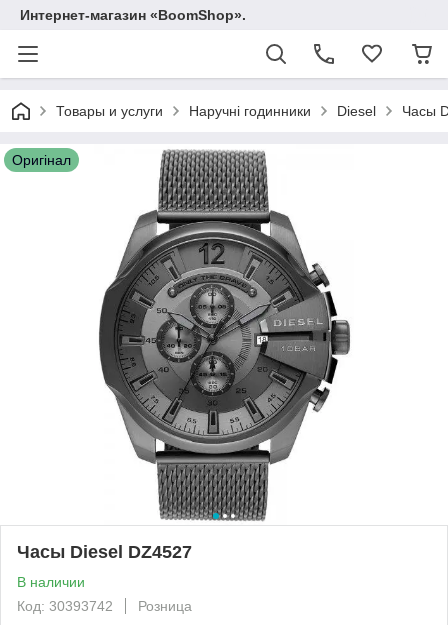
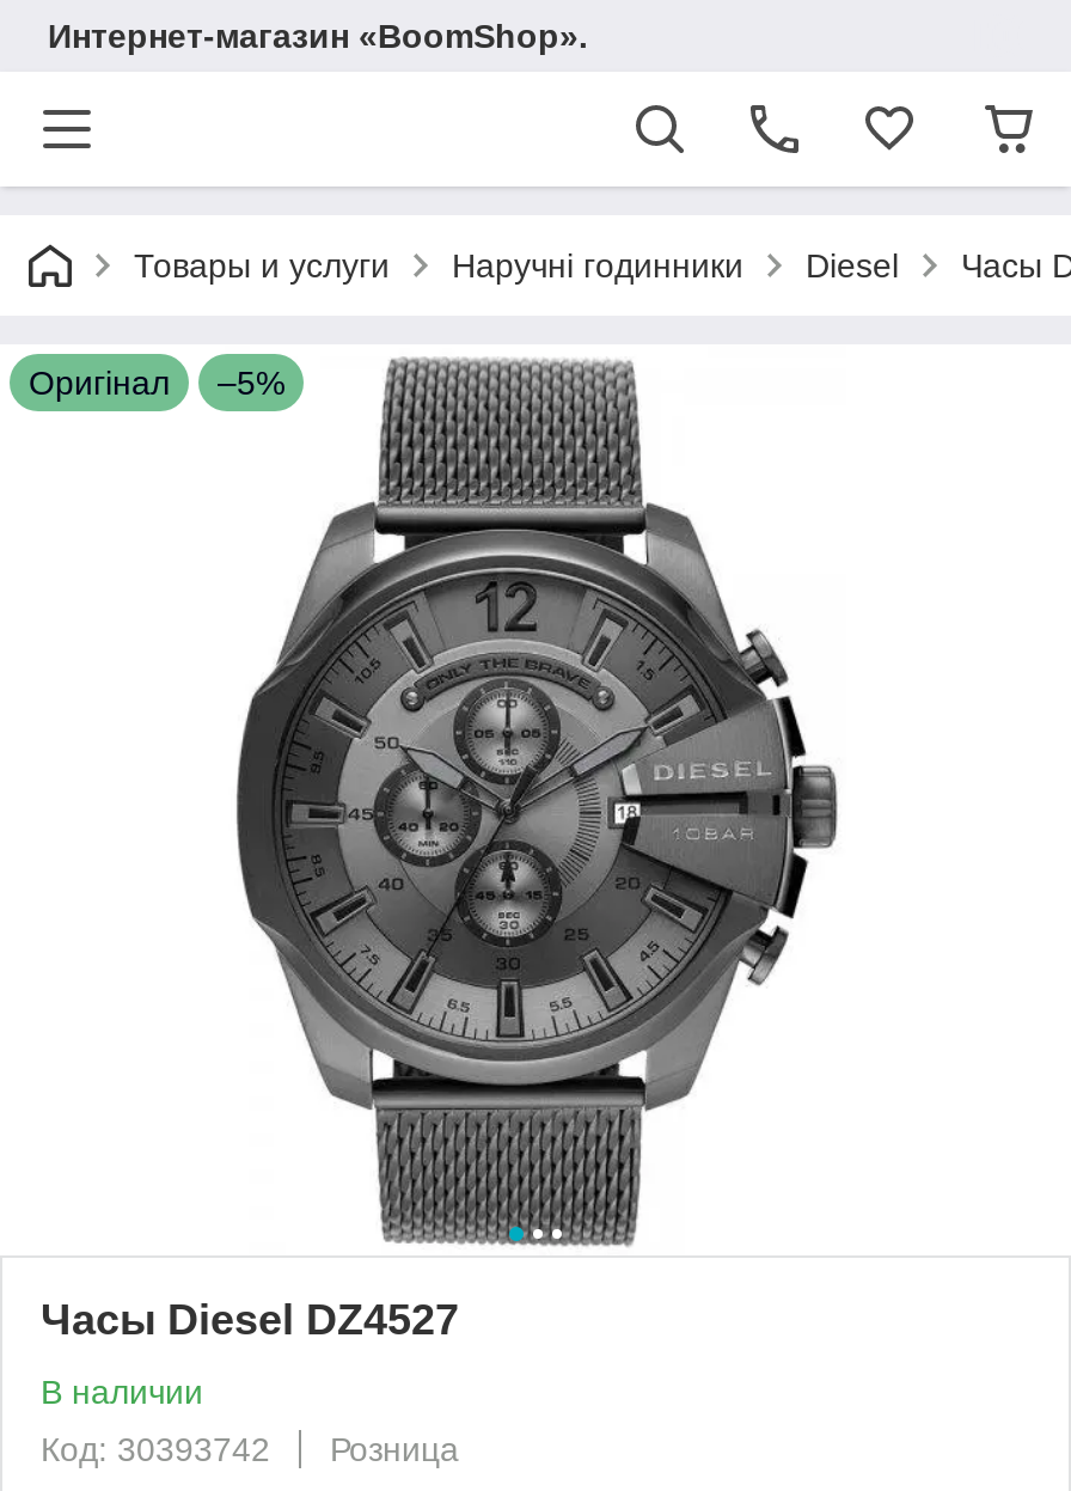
none -> [218,363,284,402] –5%

